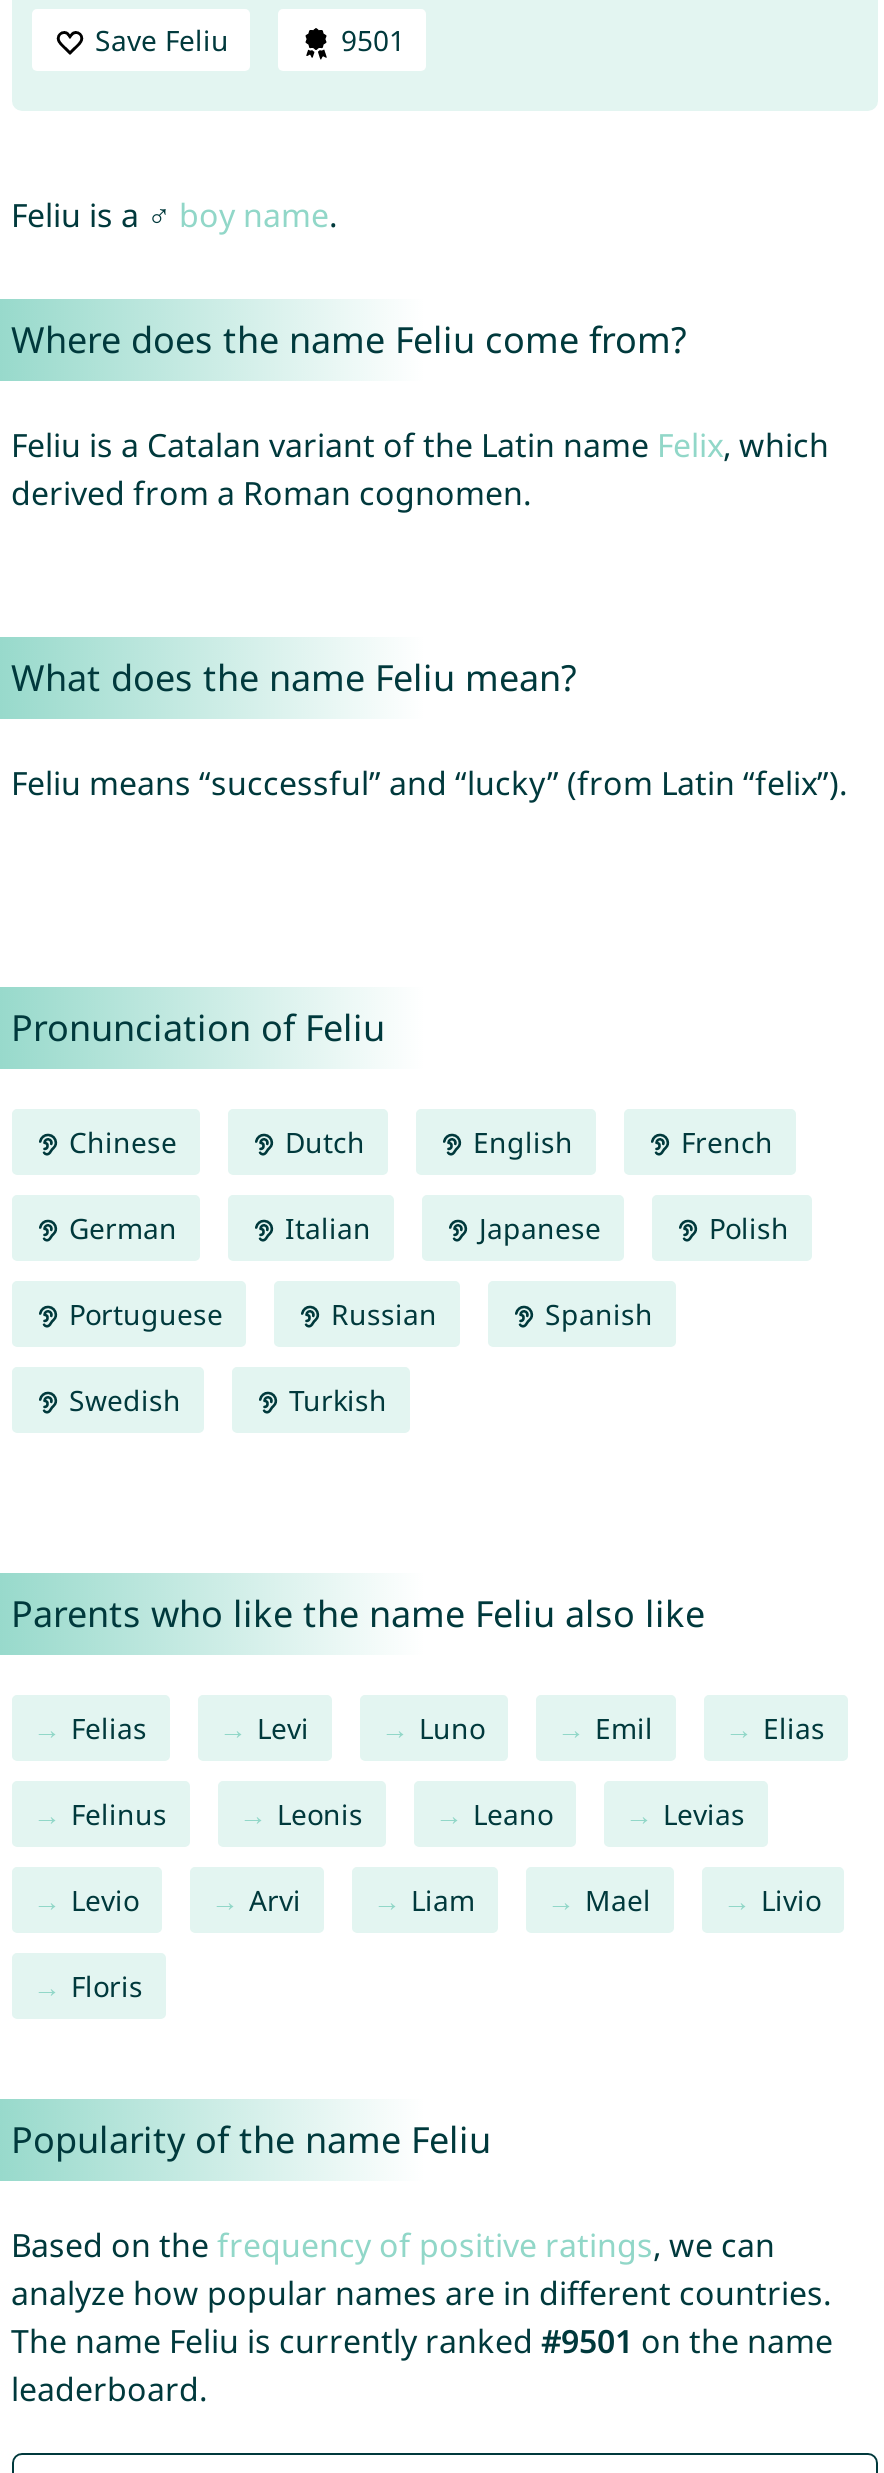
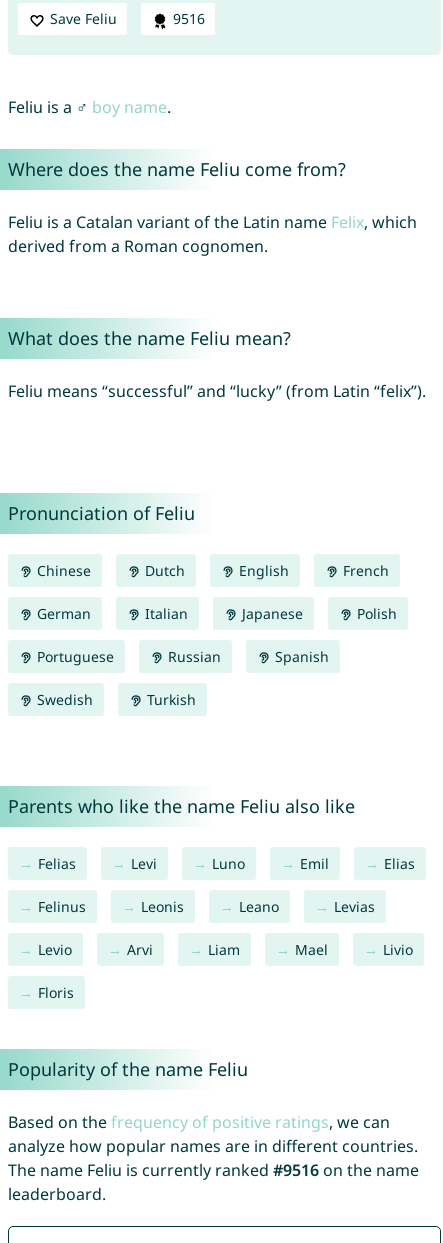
[333,20,405,58] 9501 -> [168,9,204,28] 9516
[11,2319,833,2363] The name Feliu is currently ranked #9501 on the name -> [7,1158,418,1180] The name Feliu is currently ranked #9516 on the name

